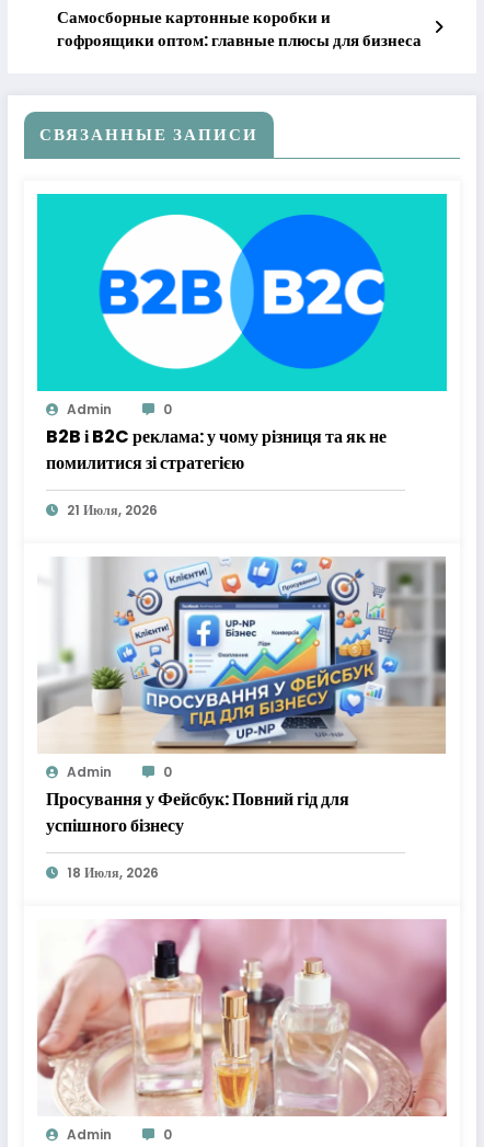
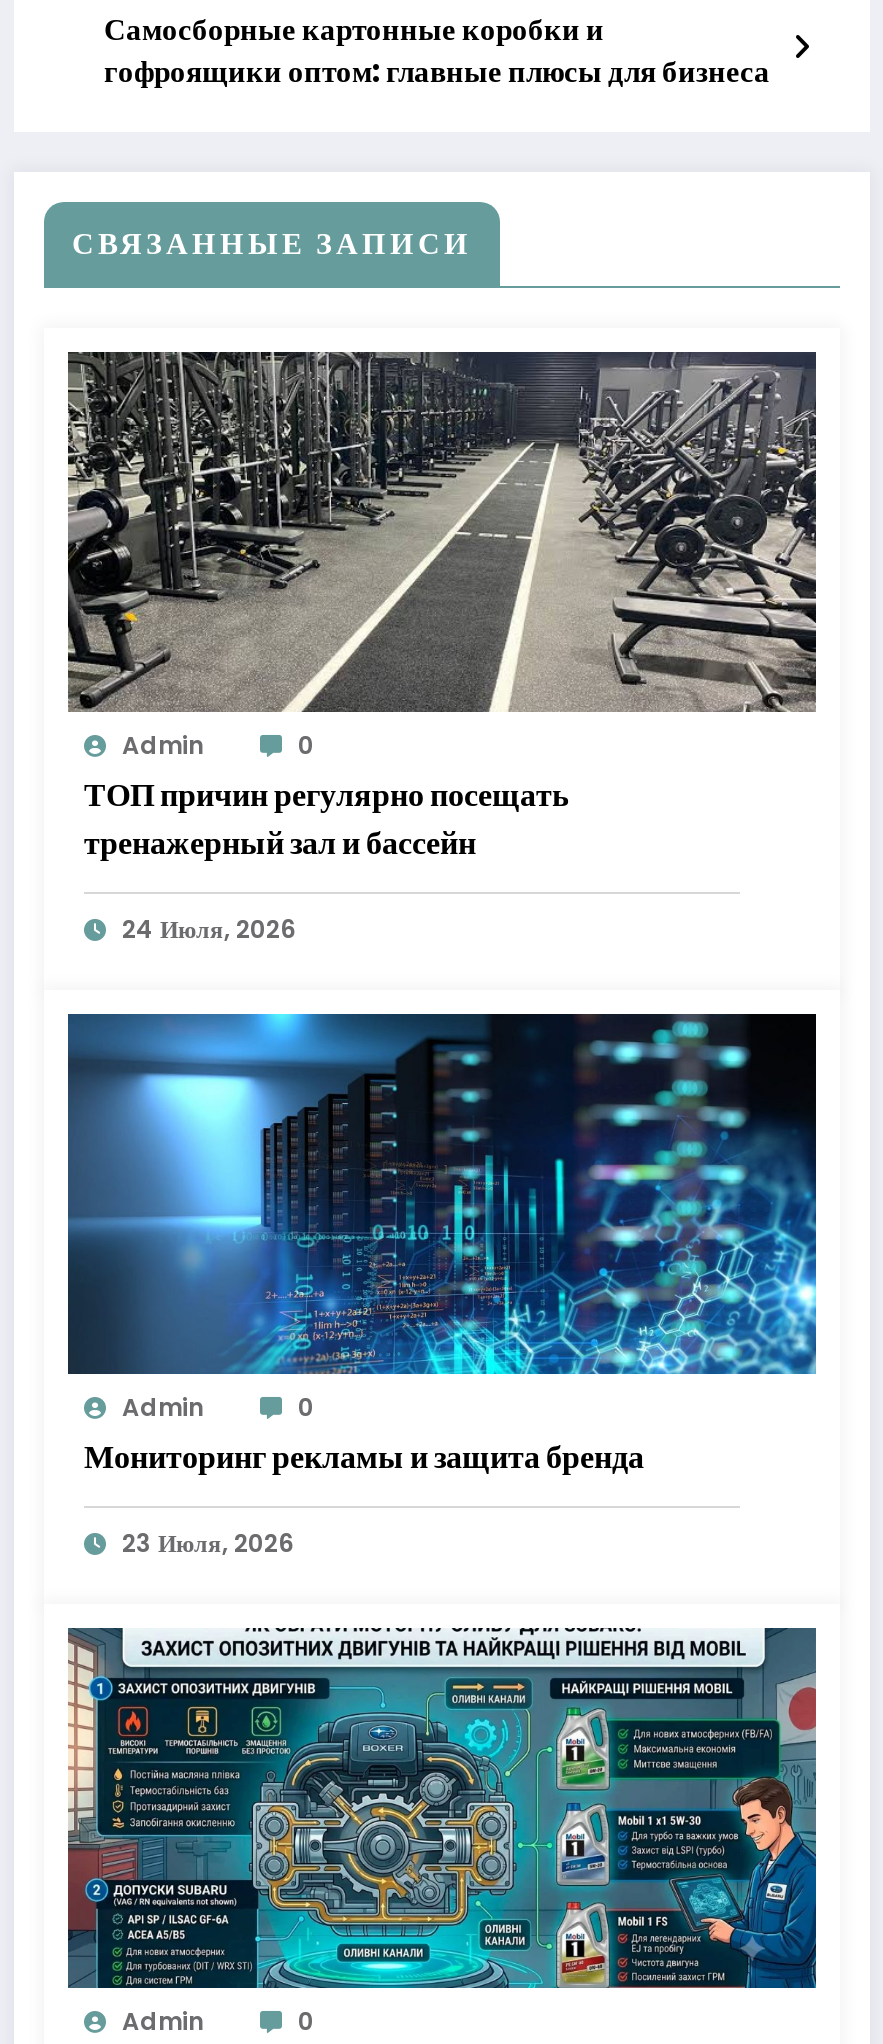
[36,193,448,476] [image] | B2B і B2C реклама: у чому різниця та як не | помилитися зі стратегією -> [66,350,818,866] [image] | ТОП причин регулярно посещать | тренажерный зал и бассейн
[67,501,158,519] 21 Июля, 2026 -> [122,912,296,946] 24 Июля, 2026
[37,557,447,838] [image] | Просування у Фейсбук: Повний гід для | успішного бізнесу -> [66,1012,818,1480] [image] | Мониторинг рекламы и защита бренда
[67,863,159,882] 18 Июля, 2026 -> [122,1526,294,1560] 23 Июля, 2026
[37,919,447,1117] [image] -> [66,1626,818,1990] [image]

